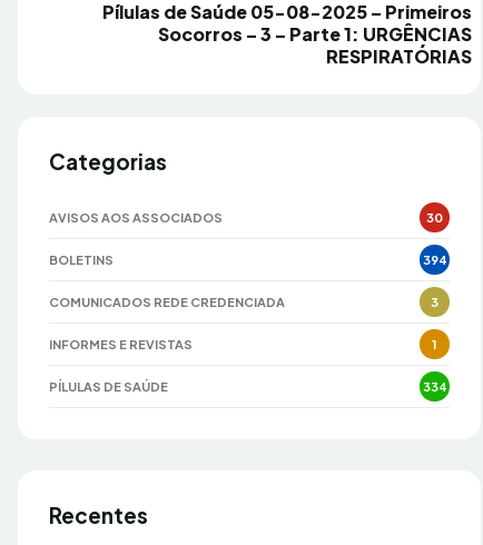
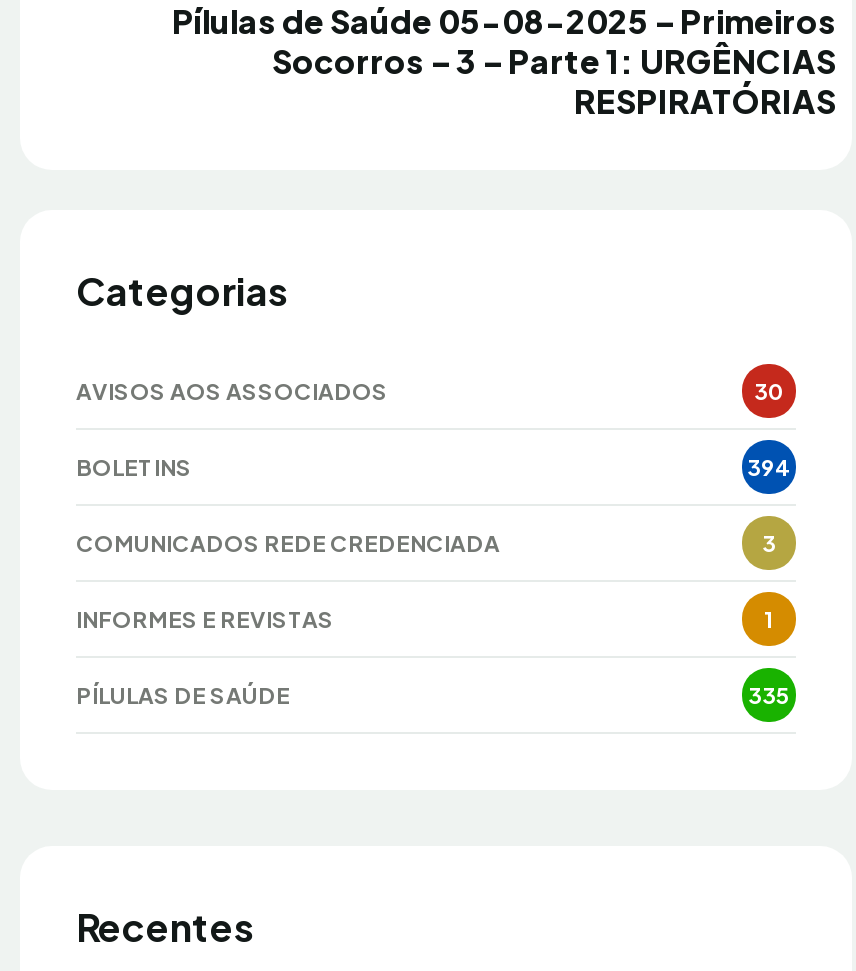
[422,379,447,394] 334 -> [748,682,790,708] 335

